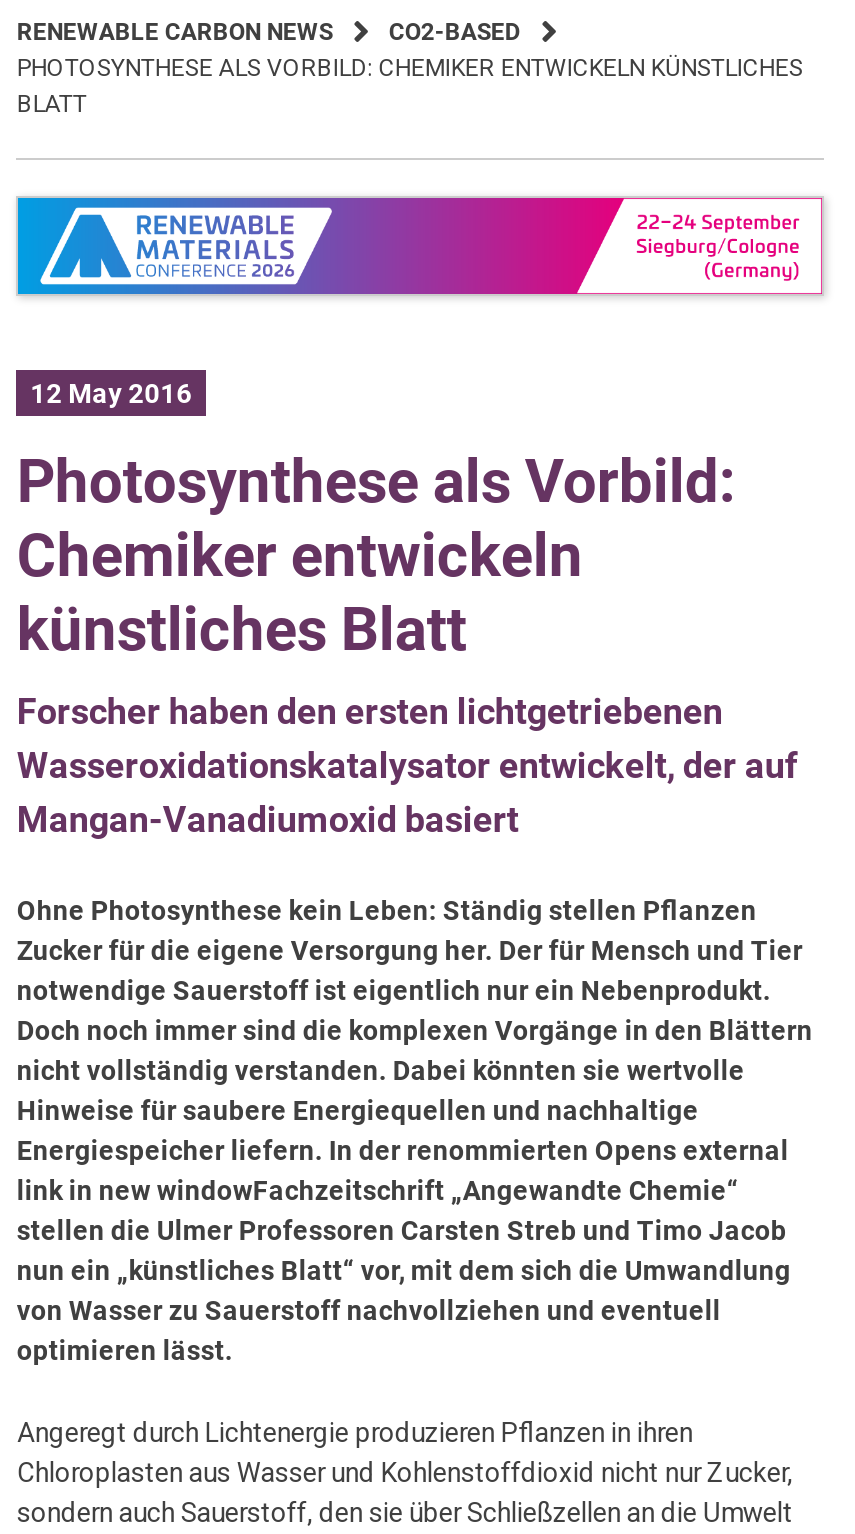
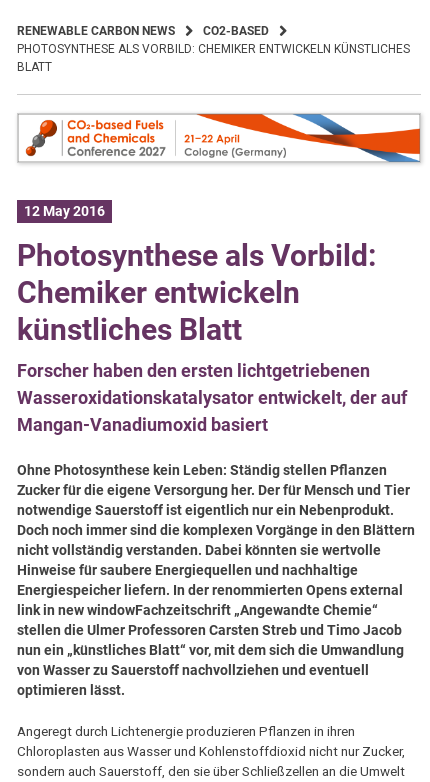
[16,196,822,296] [image] -> [18,113,421,163] [image]

